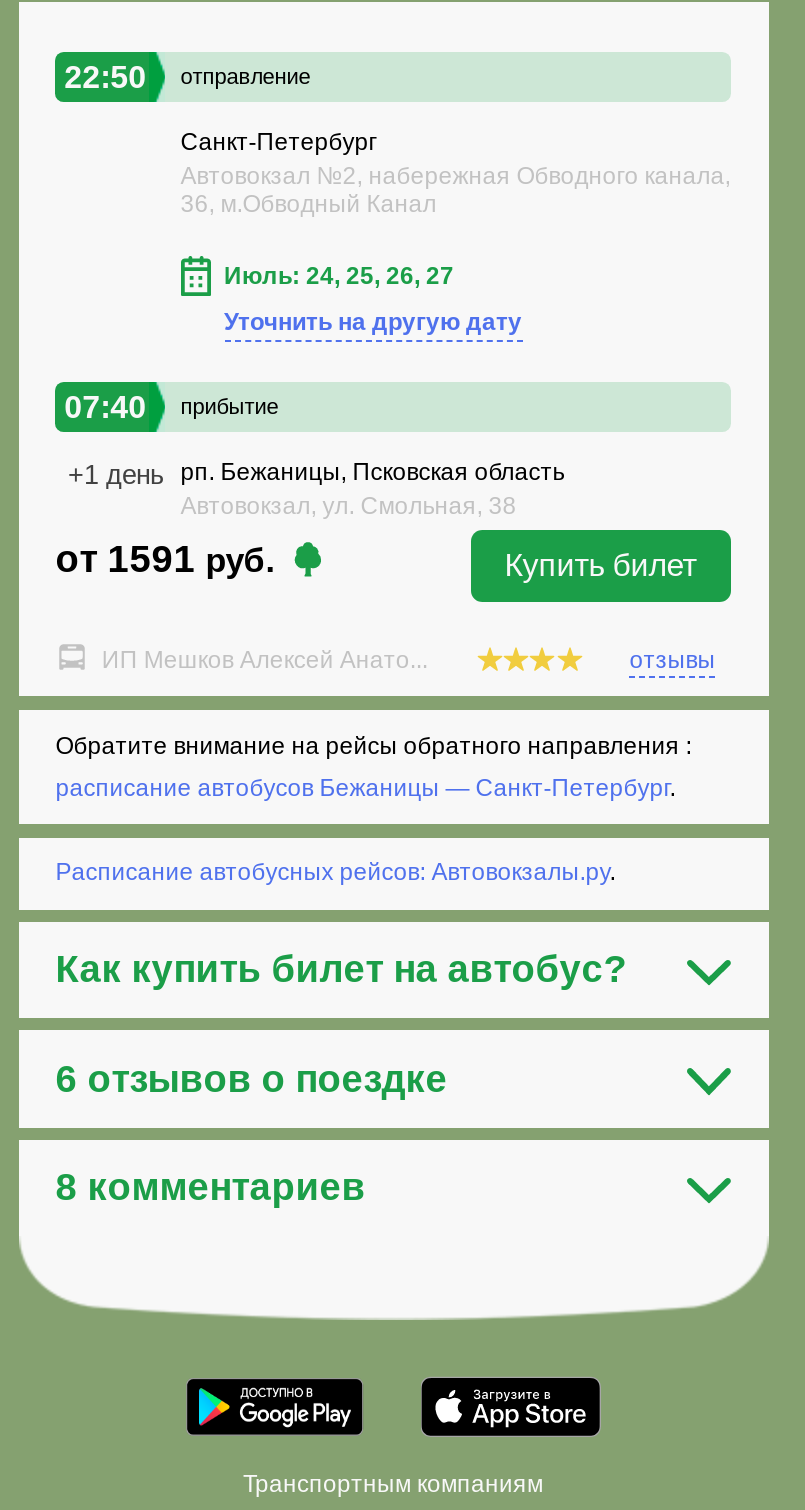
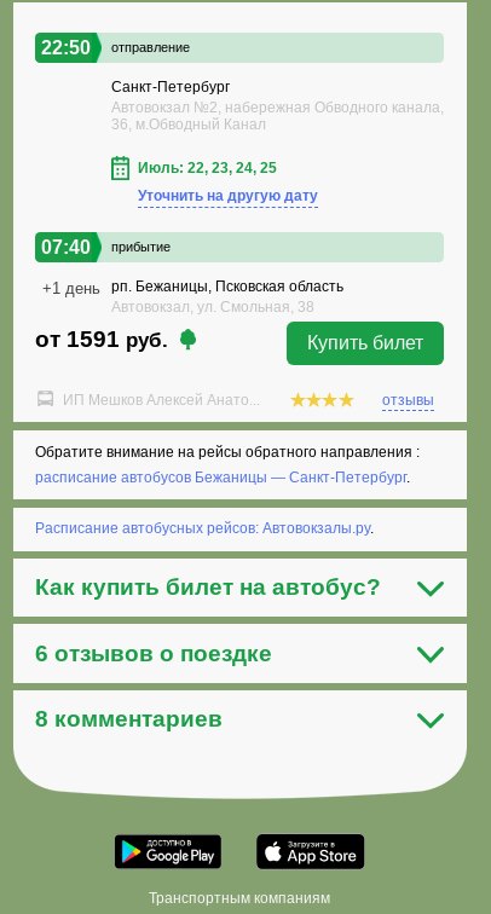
[224,261,454,289] Июль: 24, 25, 26, 27 -> [137,159,276,176] Июль: 22, 23, 24, 25

